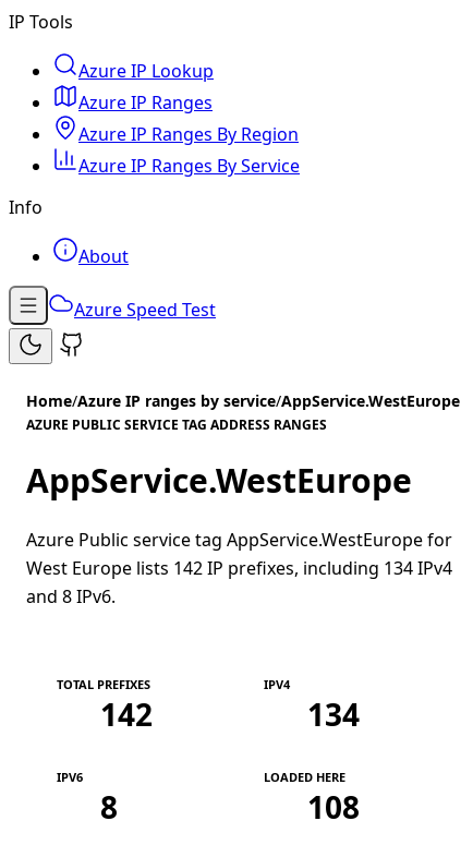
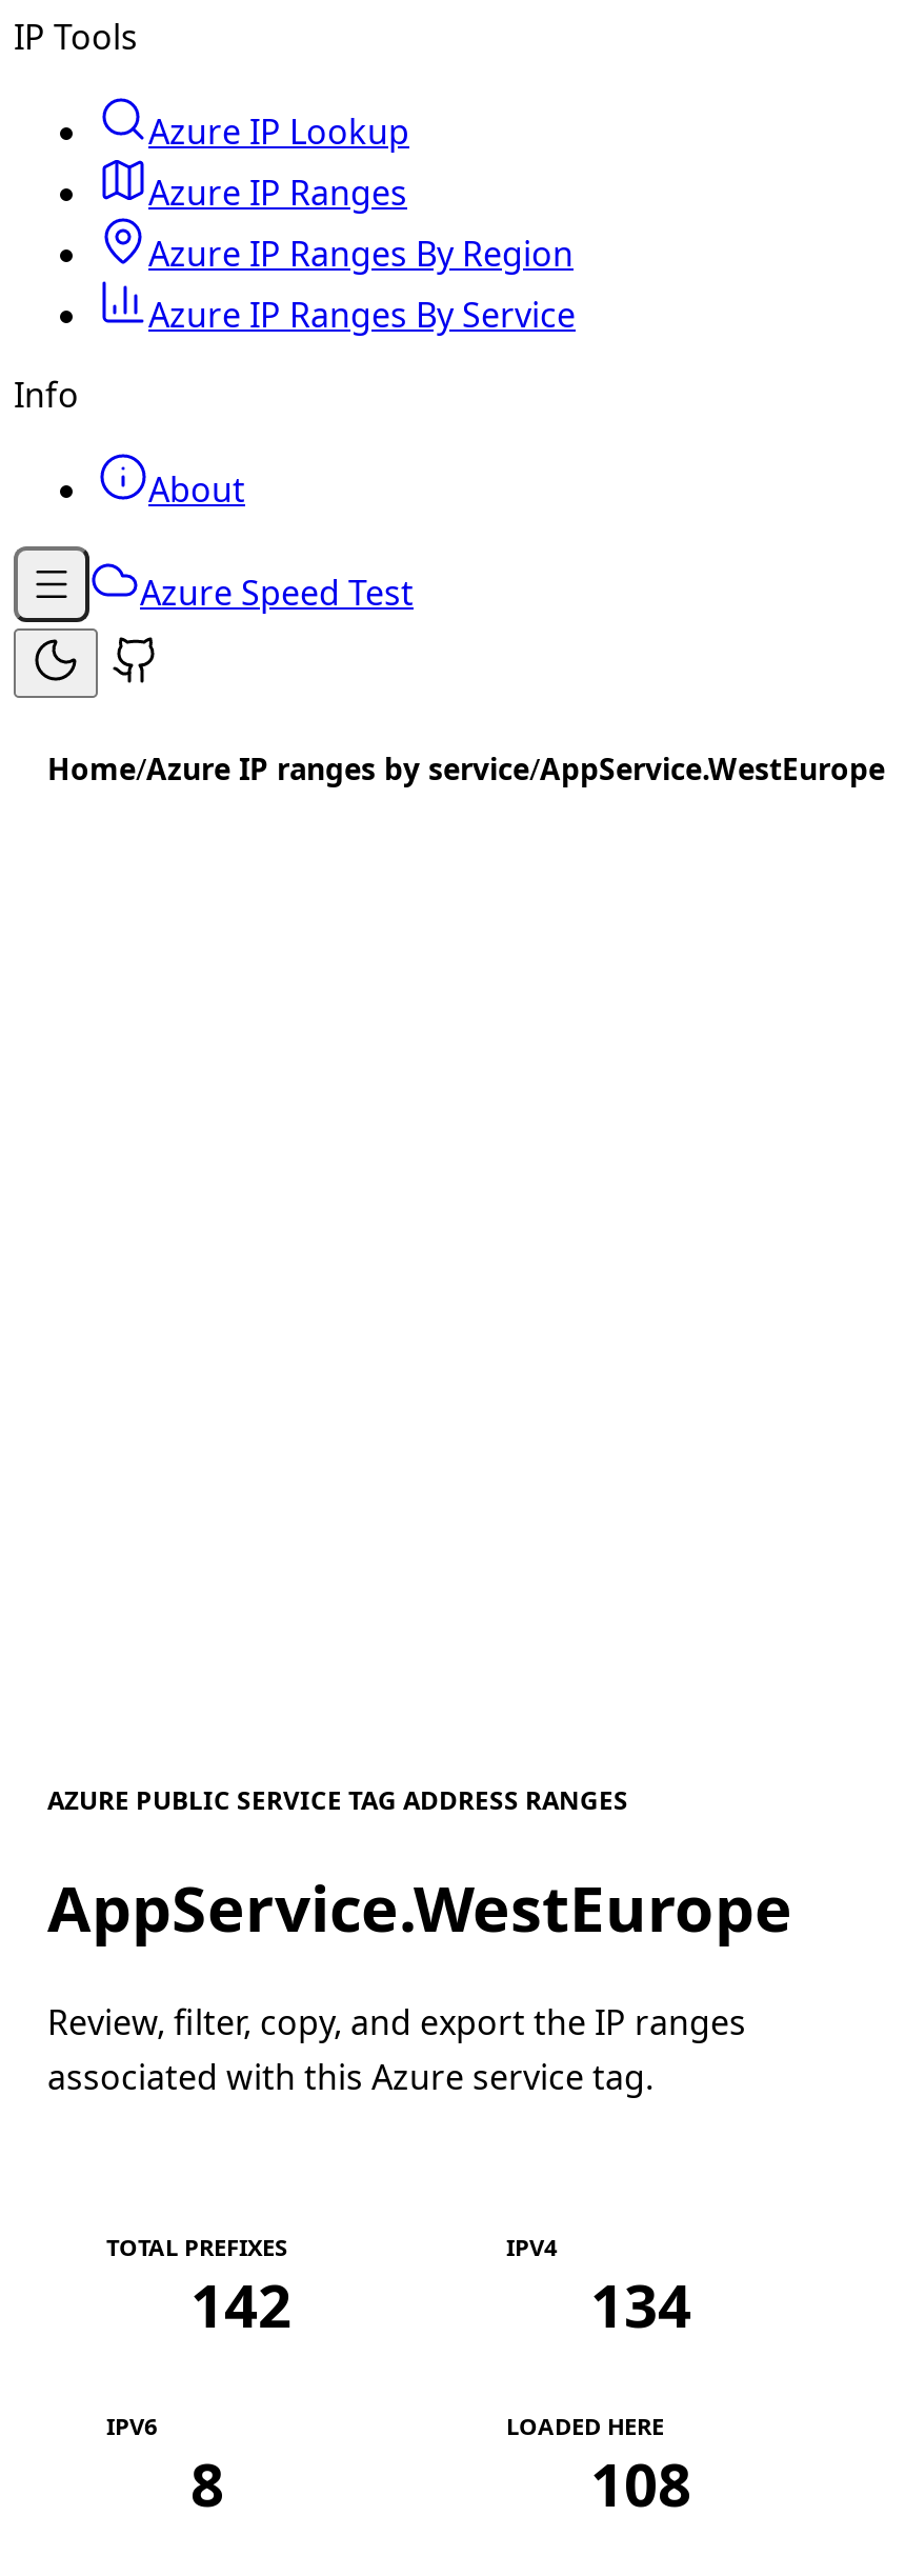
moved [26,415,412,503] -> [47,1782,792,1950]: AZURE PUBLIC SERVICE TAG ADDRESS RANGES | AppService.WestEurope
[26,527,452,608] Azure Public service tag AppService.WestEurope for | West Europe lists 142 IP prefixes, including 134 IPv4 | and 8 IPv6. -> [47,1999,746,2100] Review, filter, copy, and export the IP ranges | associated with this Azure service tag.

